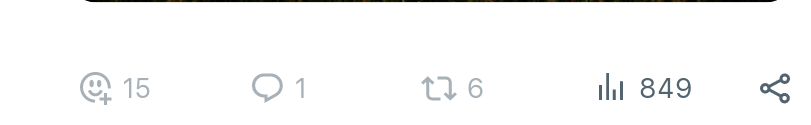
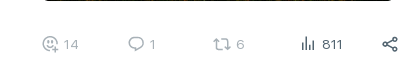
[122,69,152,107] 15 -> [63,34,78,53] 14
[639,69,693,107] 849 -> [322,34,343,53] 811

